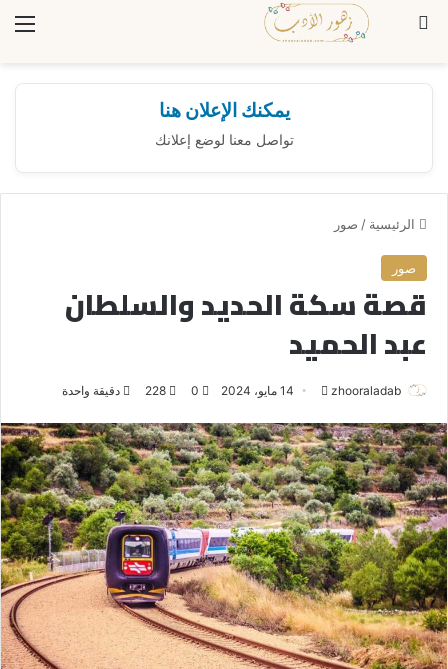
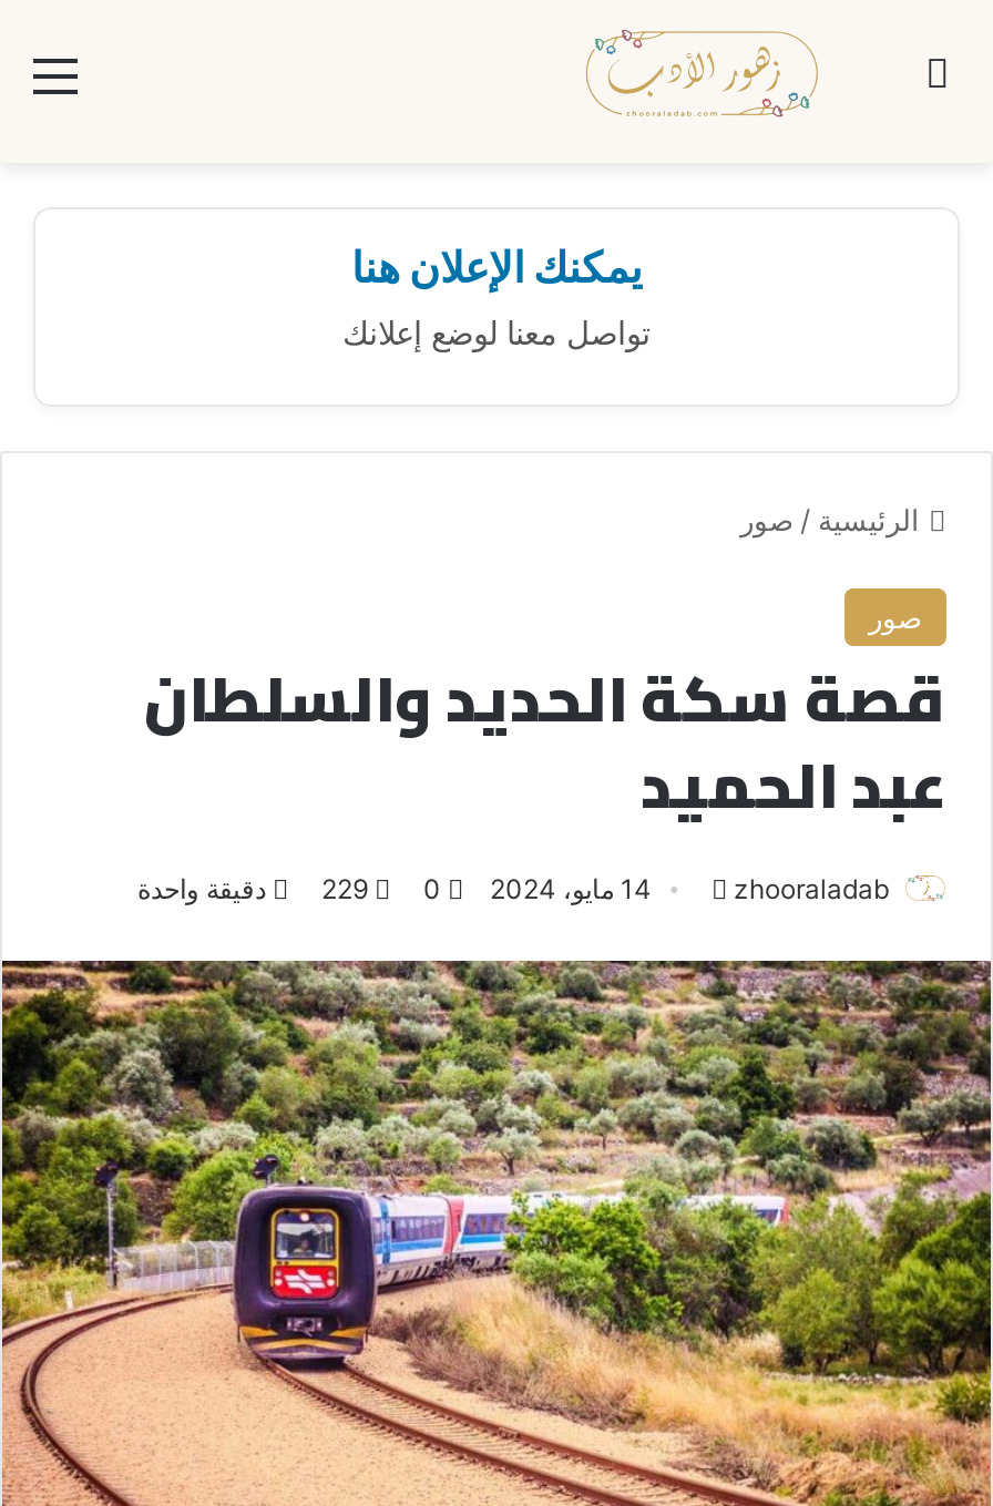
[62,383,199,398] 0 228 دقيقة واحدة -> [137,873,441,906] 0 229 دقيقة واحدة

